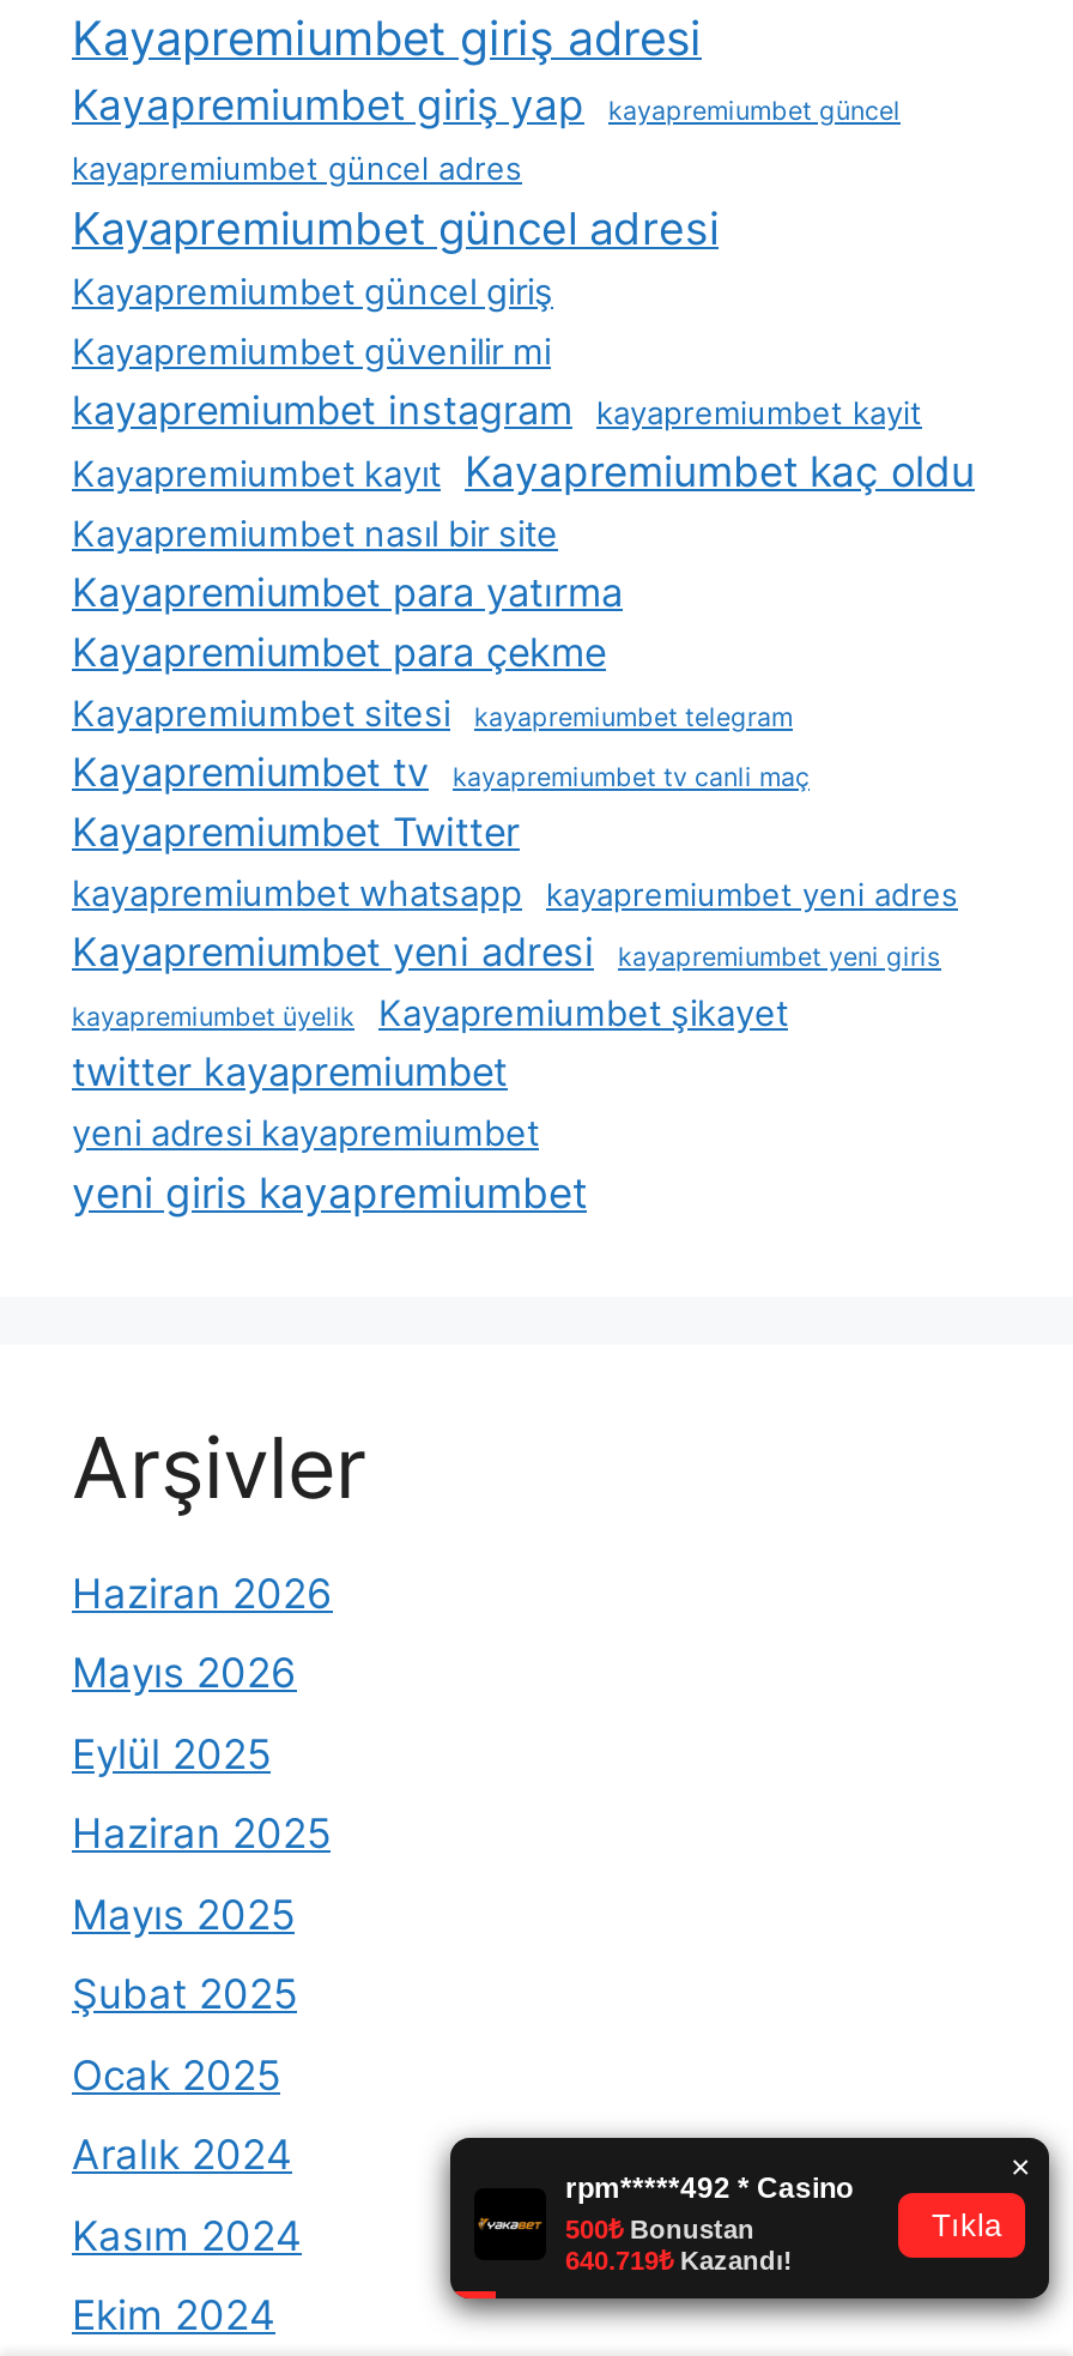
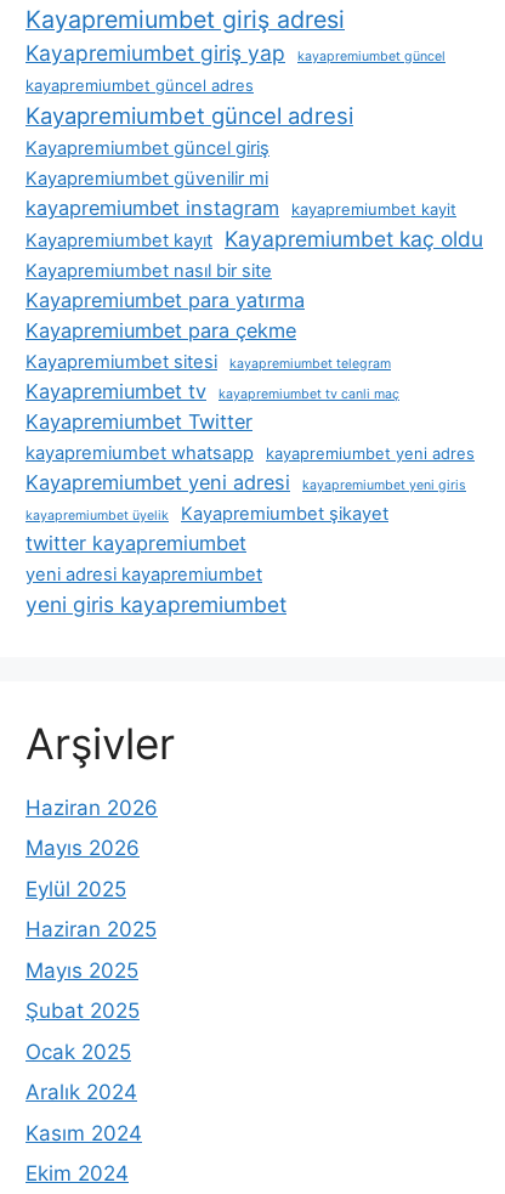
[436,2133,1063,2322] [image] -> none

